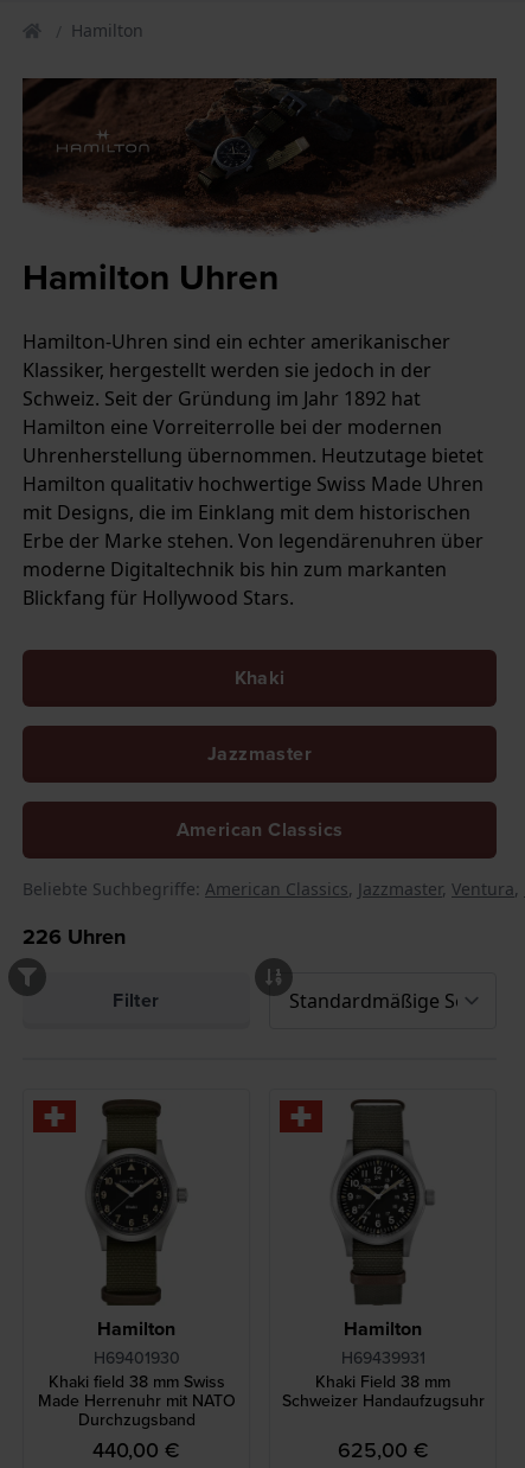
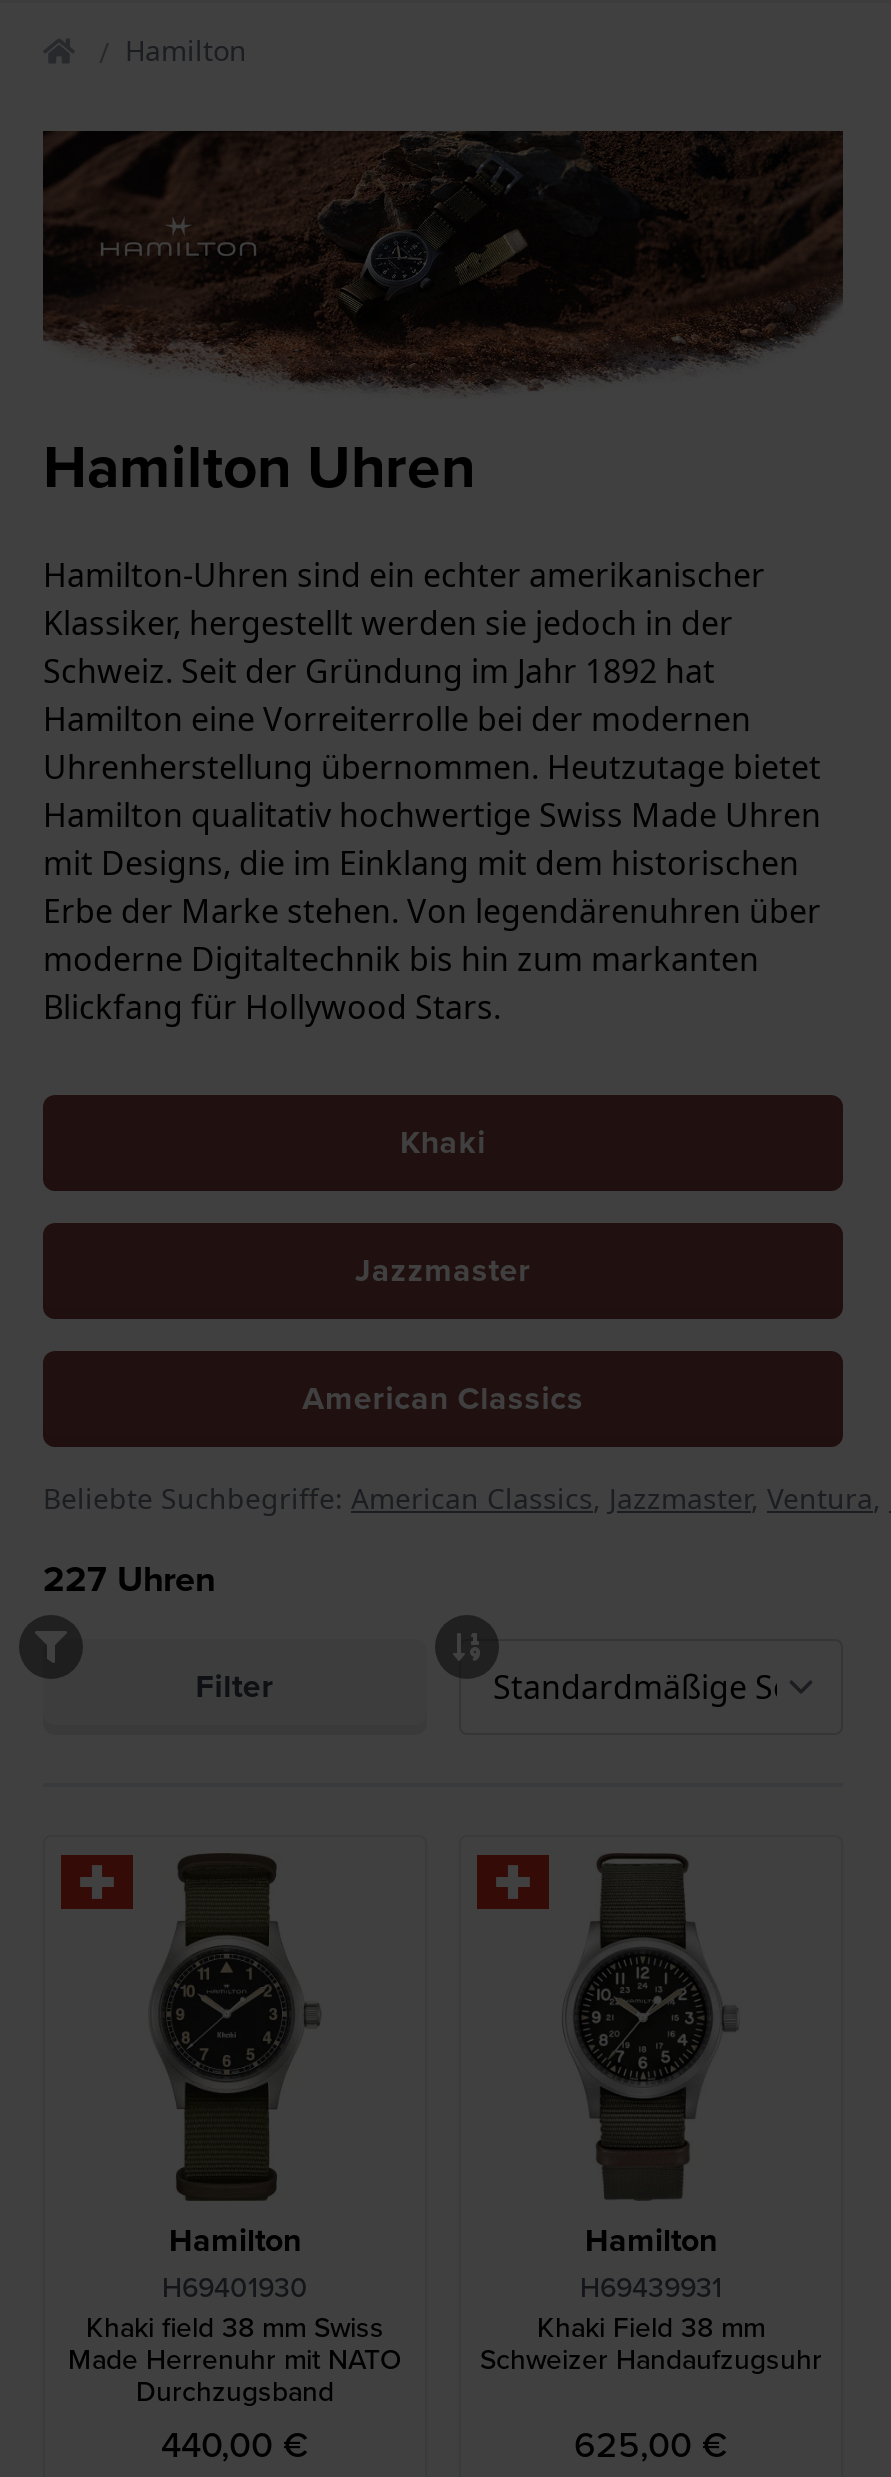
[23,921,126,952] 226 Uhren -> [43,1553,215,1605] 227 Uhren

